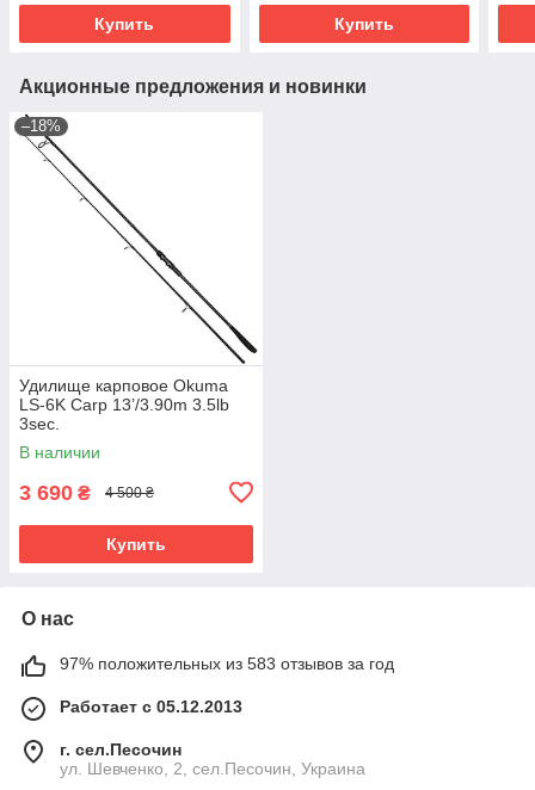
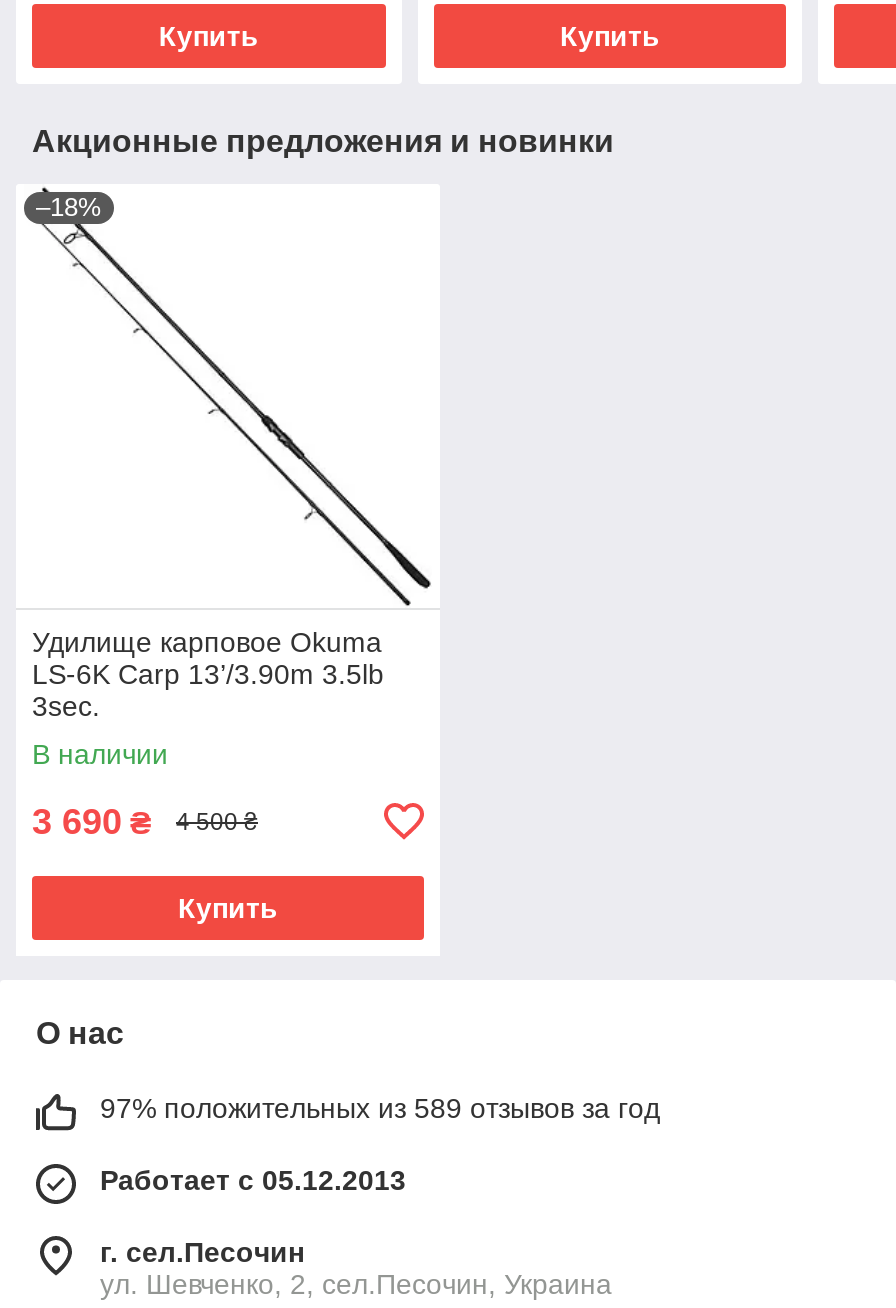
[60,654,394,673] 97% положительных из 583 отзывов за год -> [100,1092,660,1124] 97% положительных из 589 отзывов за год

